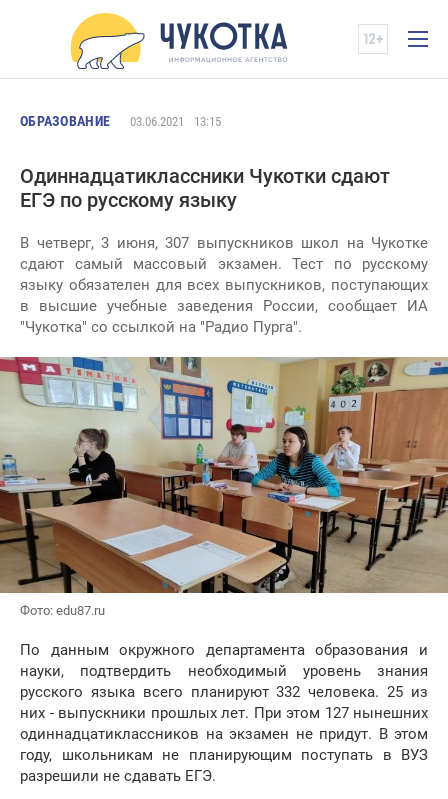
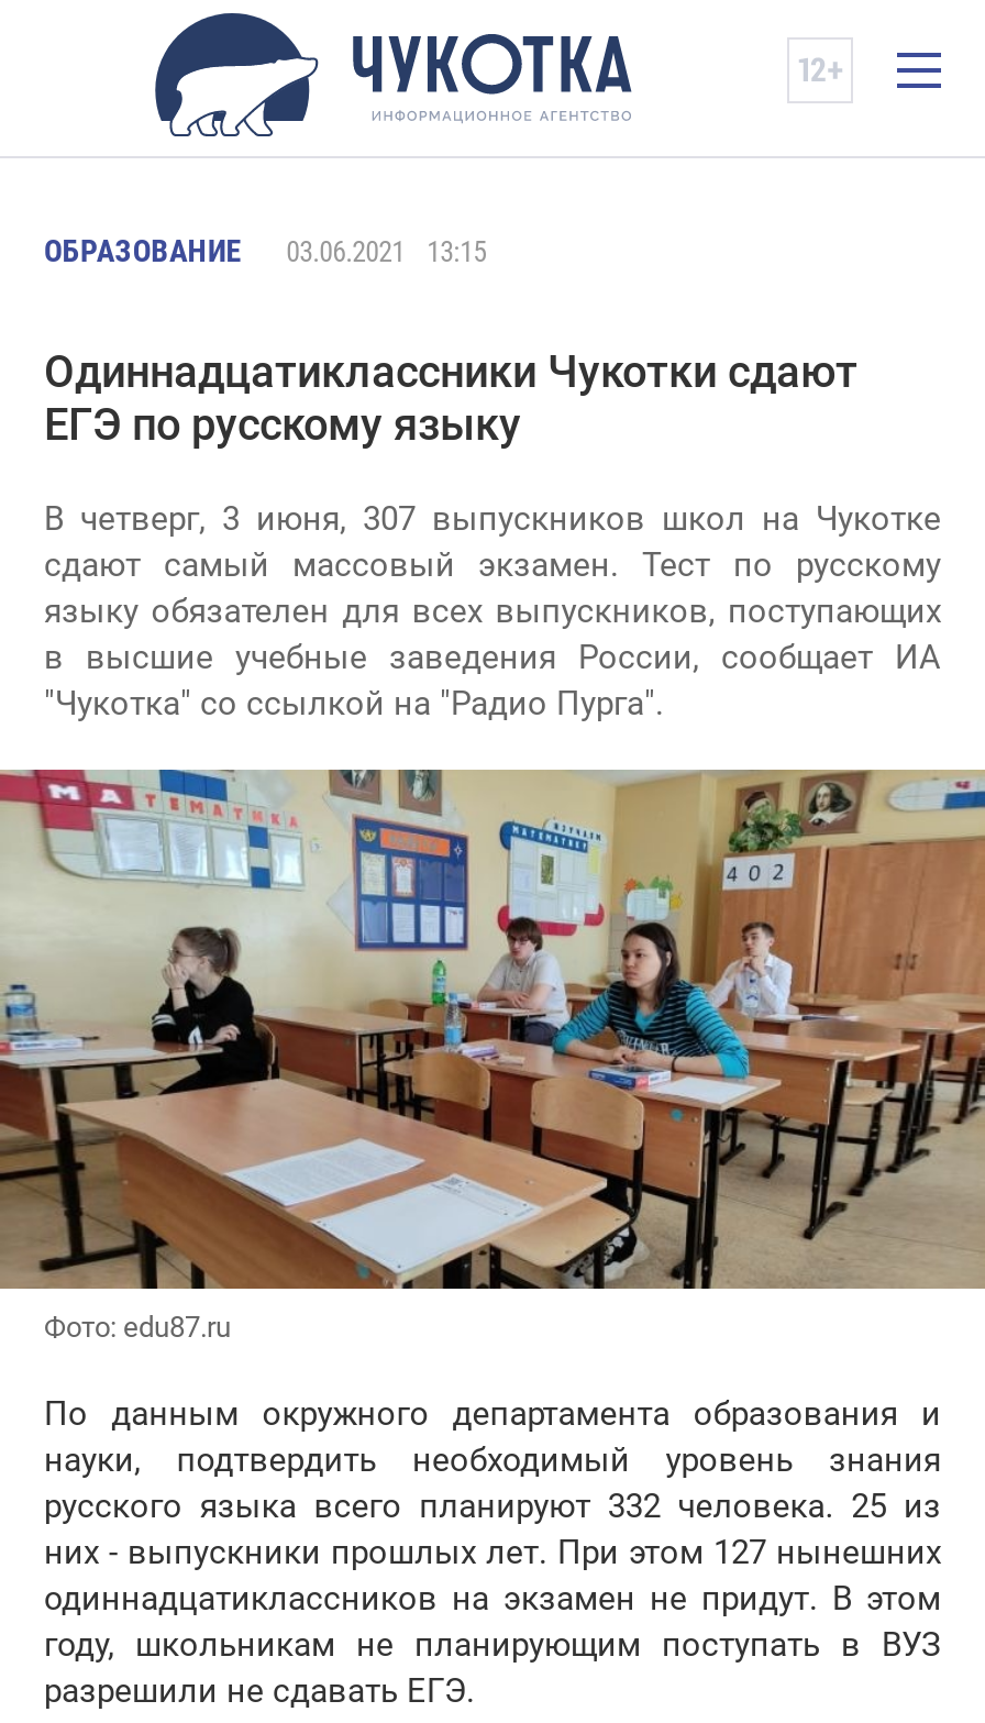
[70,12,141,63] [image] -> [154,11,312,123] [image]

